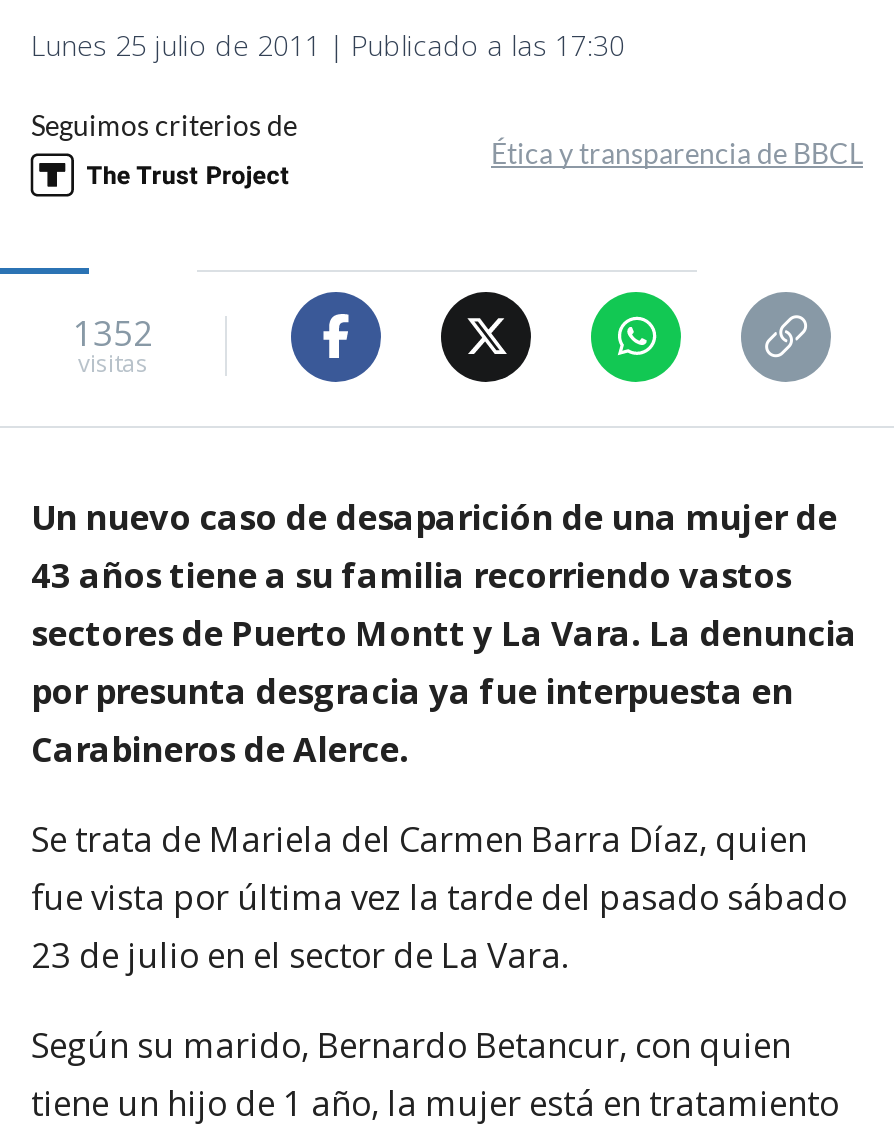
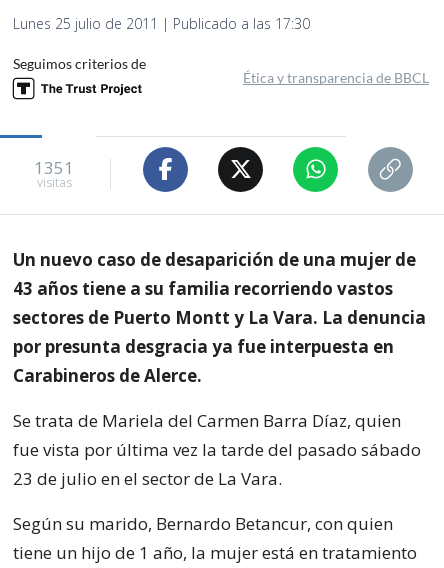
[73,311,153,357] 1352 -> [34,156,74,179] 1351

